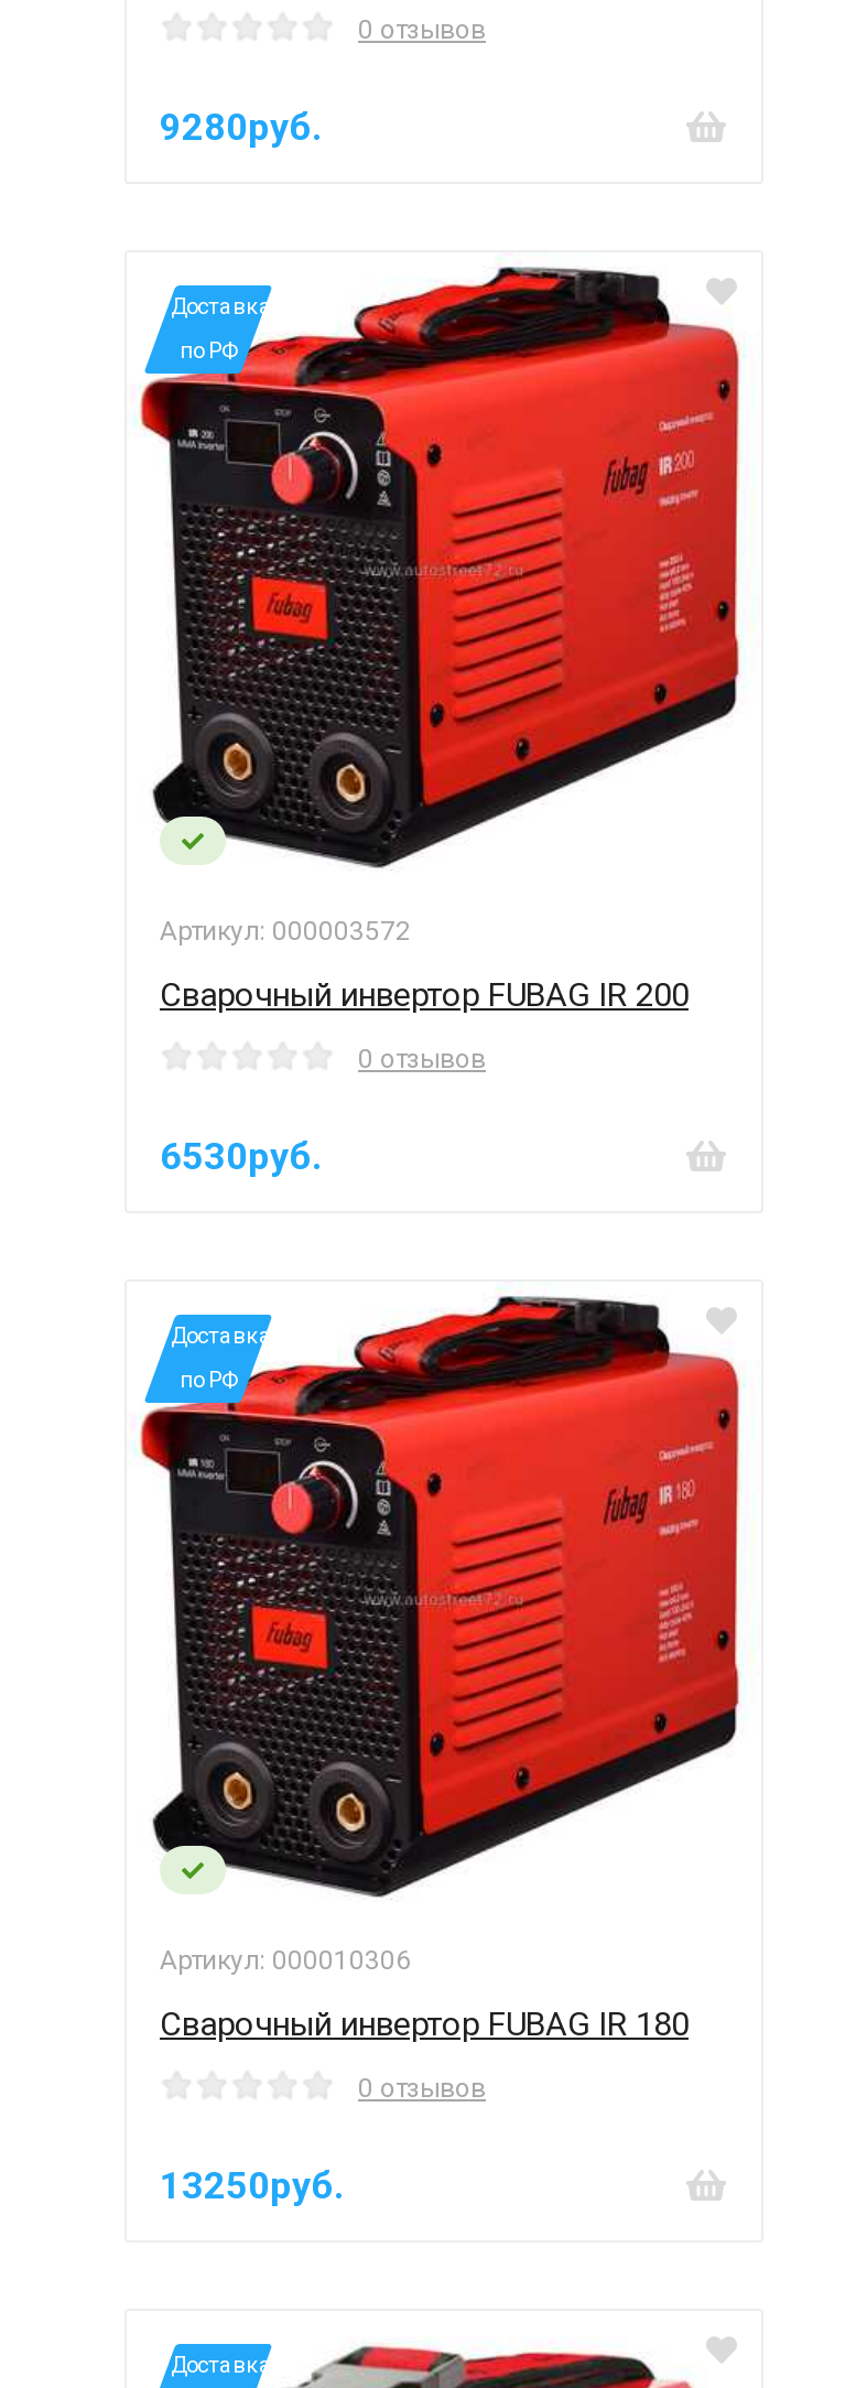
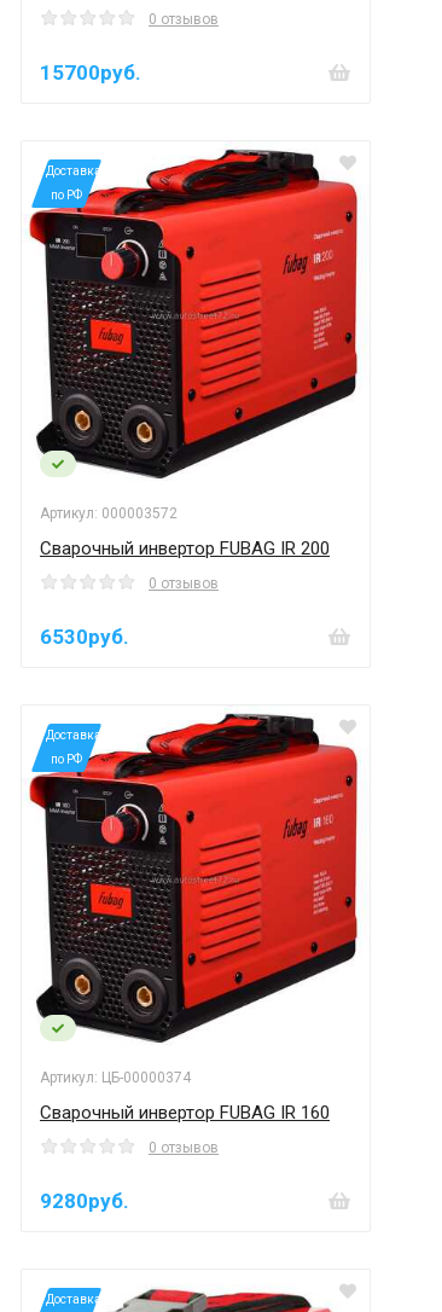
[160,105,323,149] 9280руб. -> [40,60,141,85] 15700руб.
[160,1945,411,1976] Артикул: 000010306 -> [40,1069,191,1086] Артикул: ЦБ-00000374
[160,2005,689,2044] Сварочный инвертор FUBAG IR 180 -> [40,1102,330,1124] Сварочный инвертор FUBAG IR 160
[160,2163,345,2207] 13250руб. -> [40,1189,129,1213] 9280руб.

